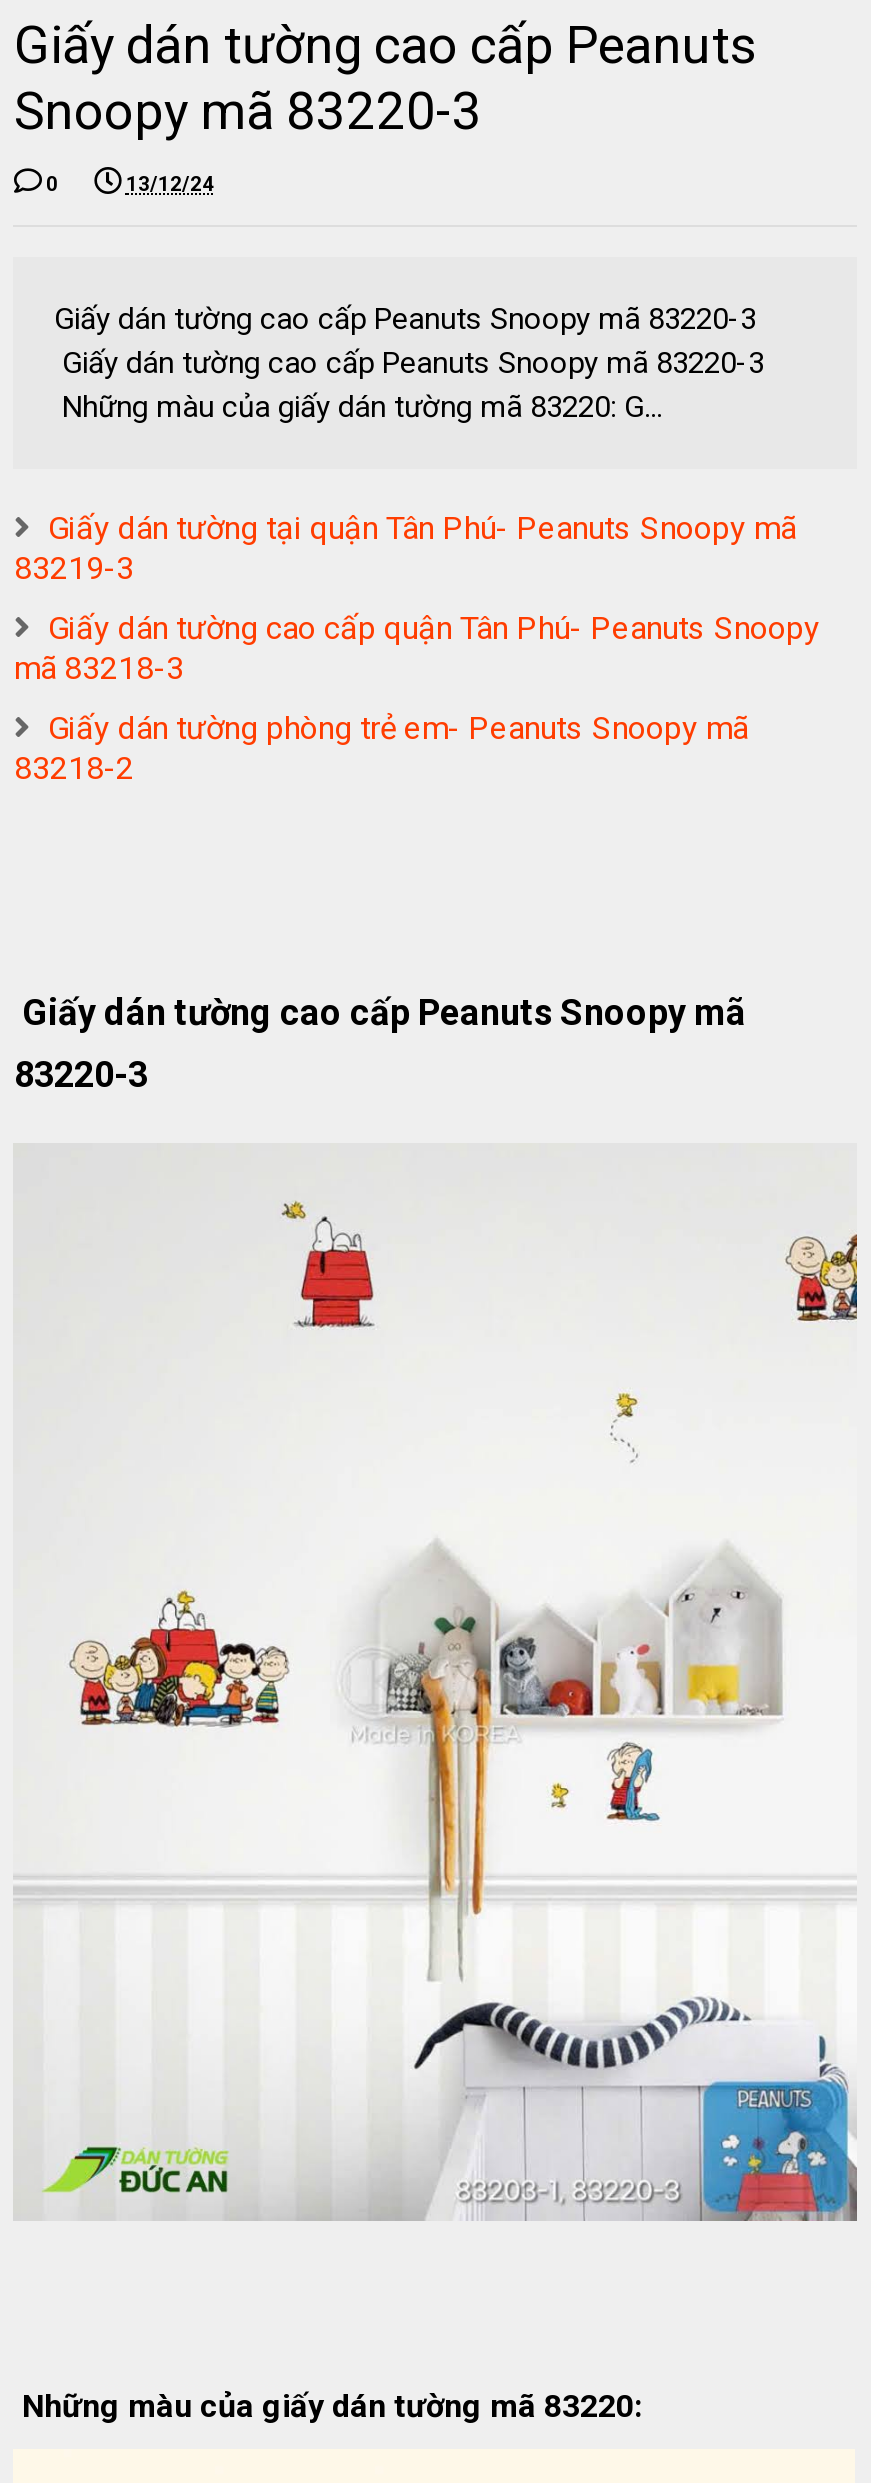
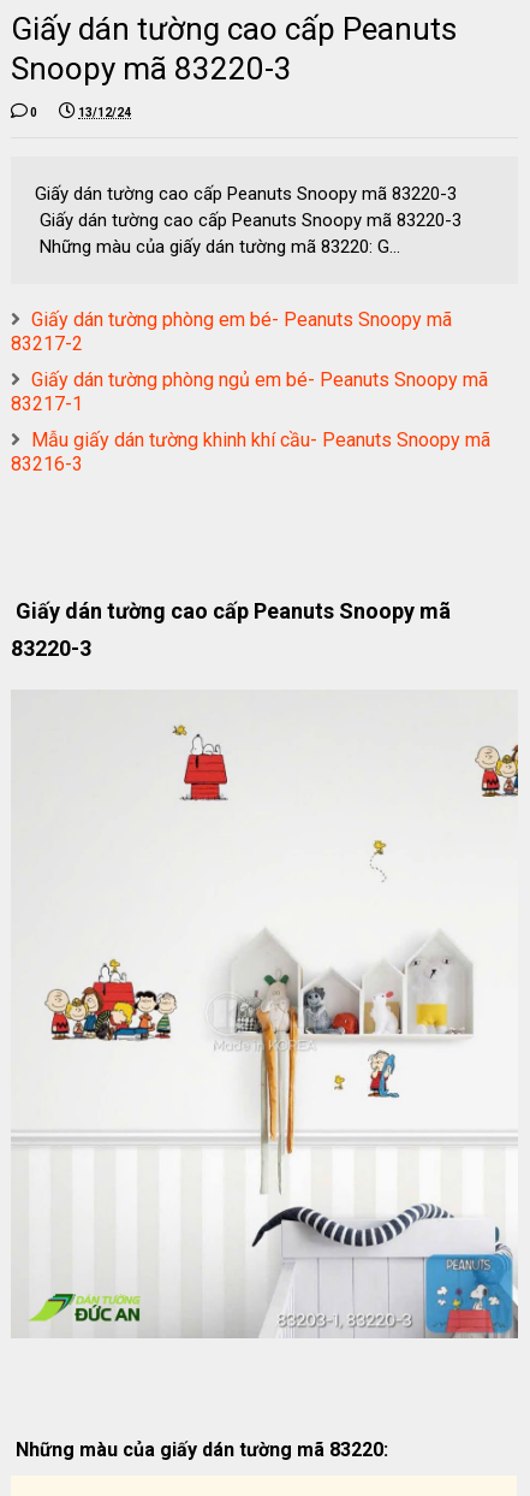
[14,509,796,587] Giấy dán tường tại quận Tân Phú- Peanuts Snoopy mã | 83219-3 -> [11,308,452,355] Giấy dán tường phòng em bé- Peanuts Snoopy mã | 83217-2
[14,609,820,687] Giấy dán tường cao cấp quận Tân Phú- Peanuts Snoopy | mã 83218-3 -> [11,368,488,415] Giấy dán tường phòng ngủ em bé- Peanuts Snoopy mã | 83217-1
[14,709,748,787] Giấy dán tường phòng trẻ em- Peanuts Snoopy mã | 83218-2 -> [11,428,491,475] Mẫu giấy dán tường khinh khí cầu- Peanuts Snoopy mã | 83216-3

